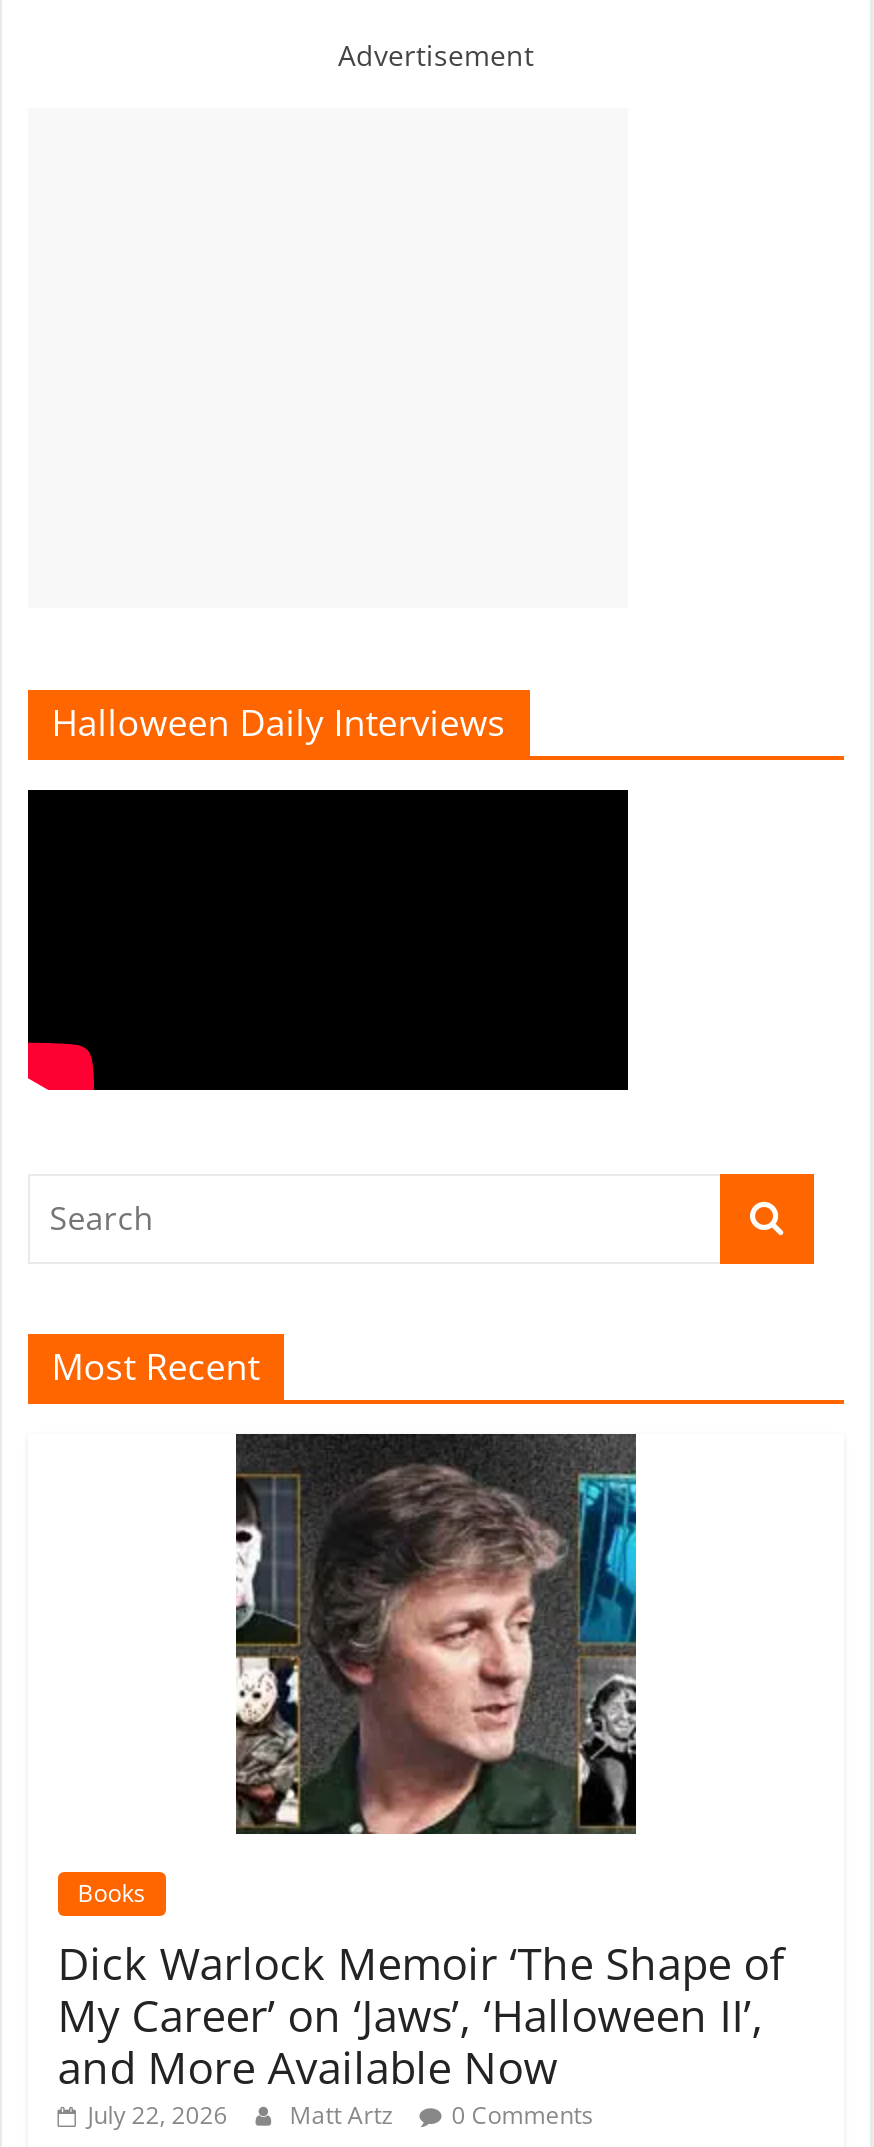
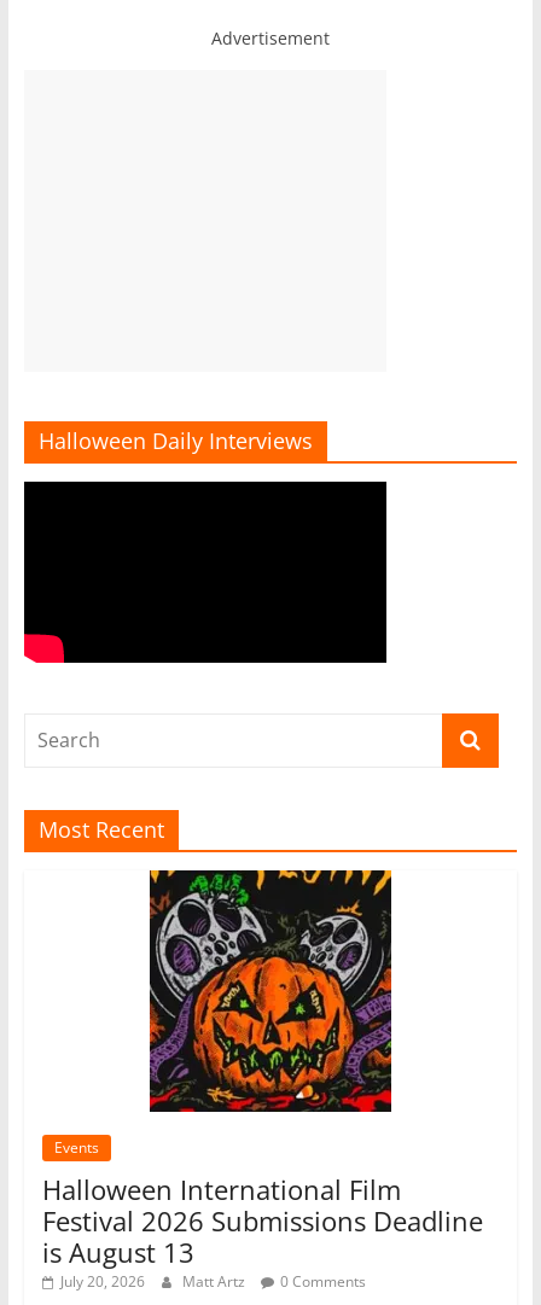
[58,1432,784,2132] [image] | Books | Dick Warlock Memoir ‘The Shape of | My Career’ on ‘Jaws’, ‘Halloween II’, | and More Available Now | July 22, 2026 -> [42,869,483,1292] [image] | Events | Halloween International Film | Festival 2026 Submissions Deadline | is August 13 | July 20, 2026

